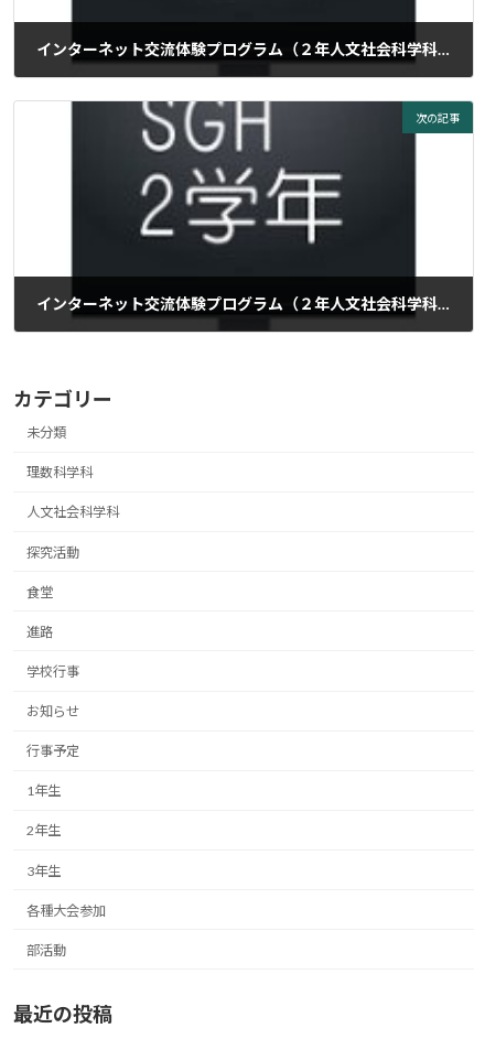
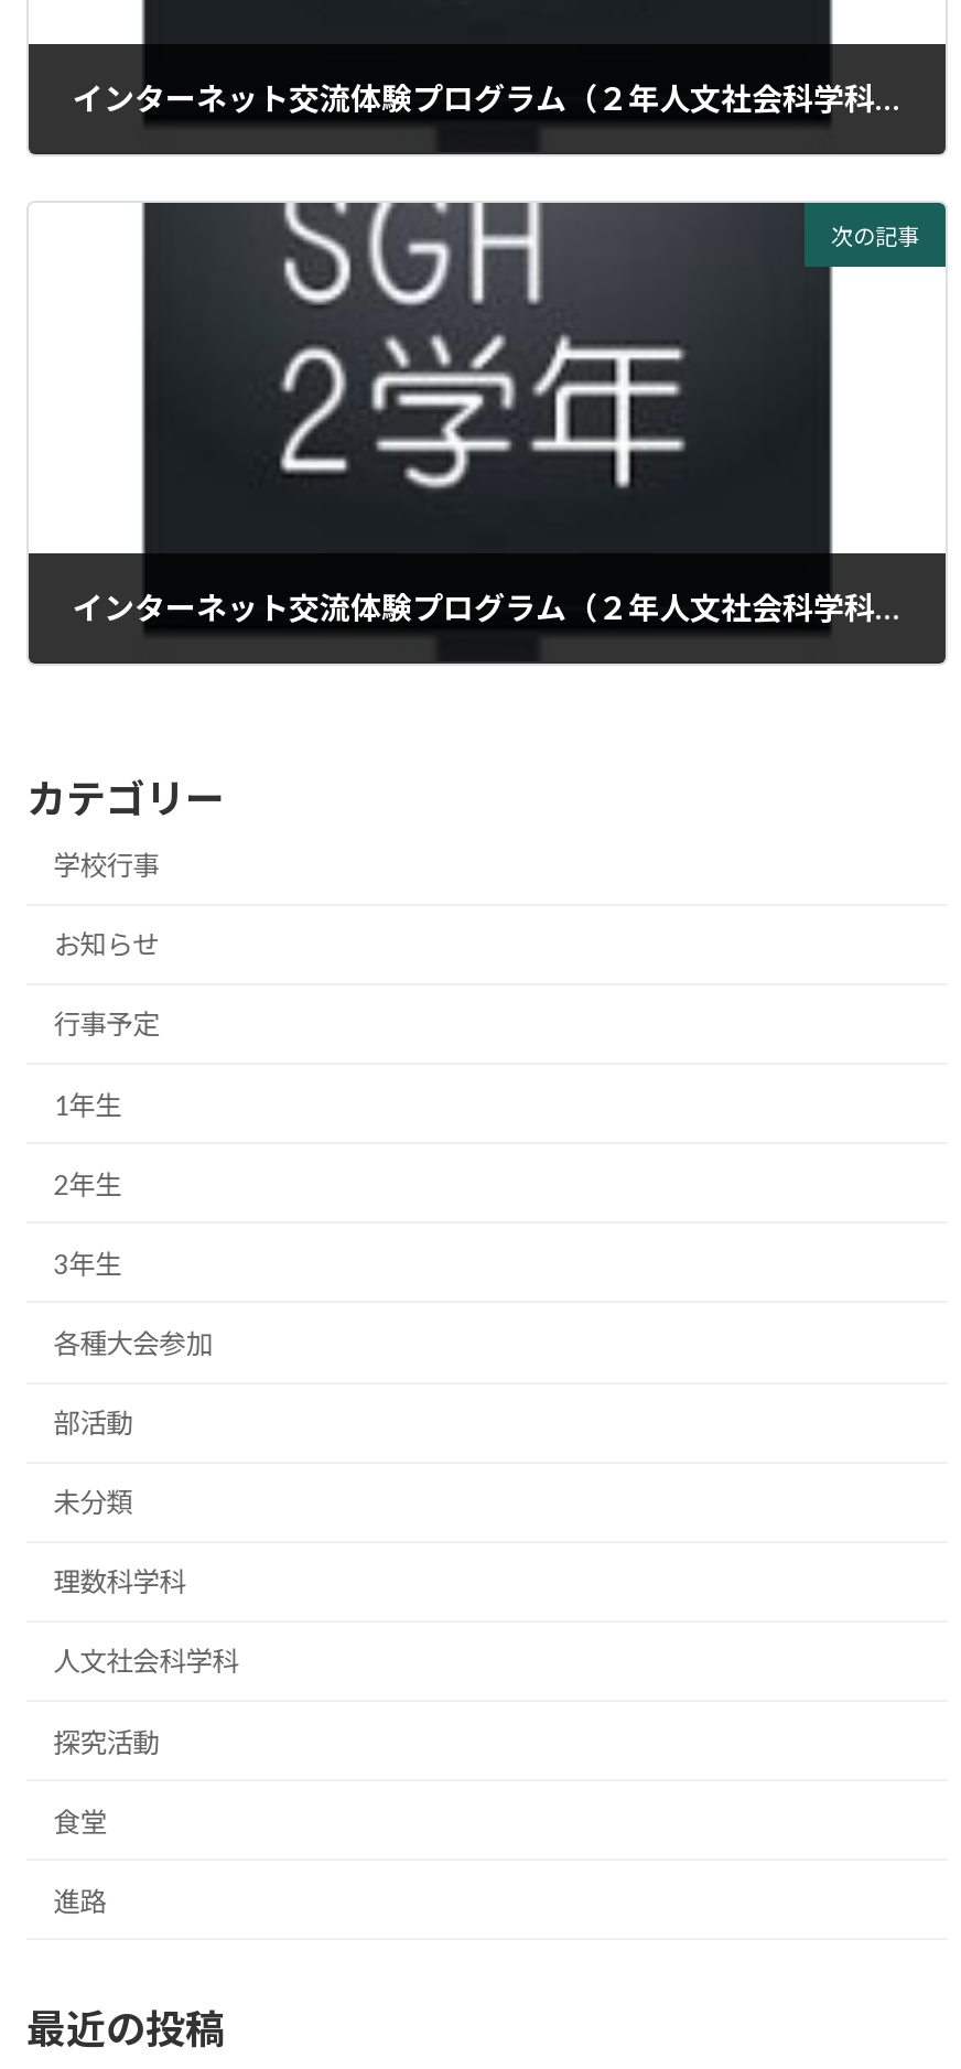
moved [27,424,119,640] -> [53,1486,238,1918]: 未分類 | 理数科学科 | 人文社会科学科 | 探究活動 | 食堂 | 進路
moved [27,663,106,958] -> [53,849,212,1440]: 学校行事 | お知らせ | 行事予定 | 1年生 | 2年生 | 3年生 | 各種大会参加 | 部活動

